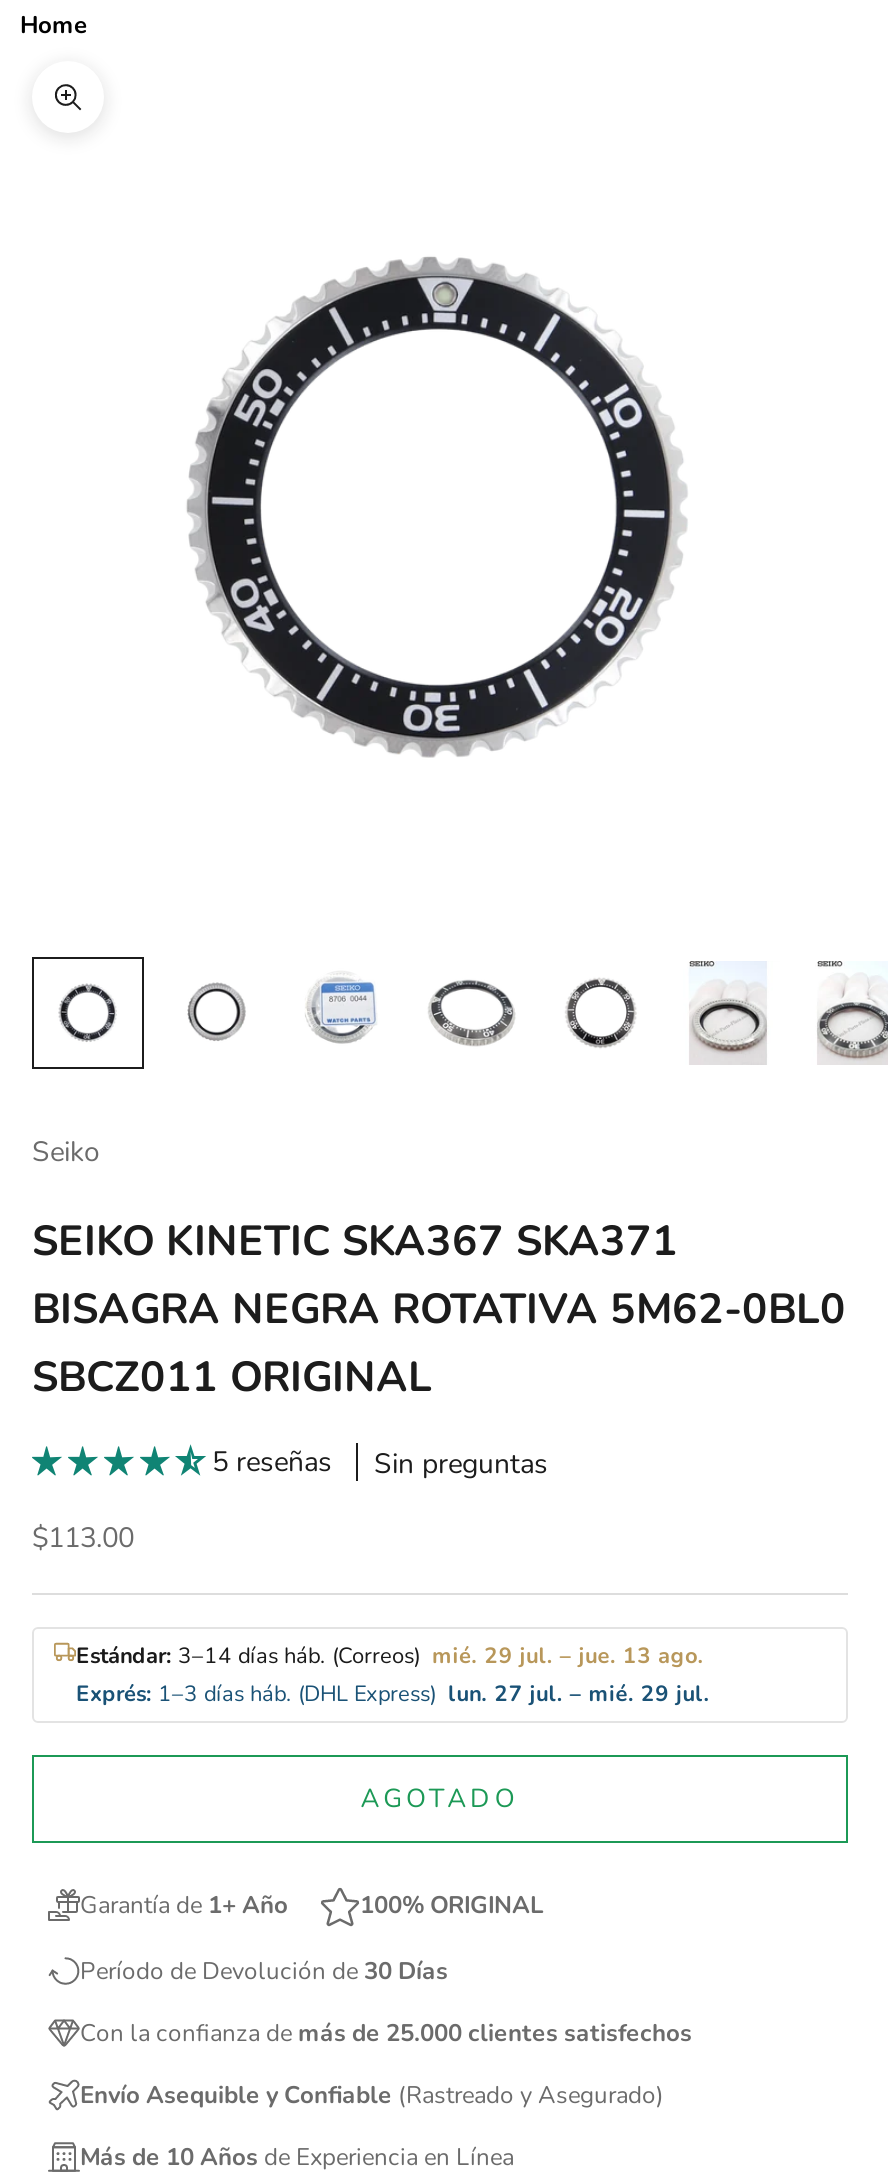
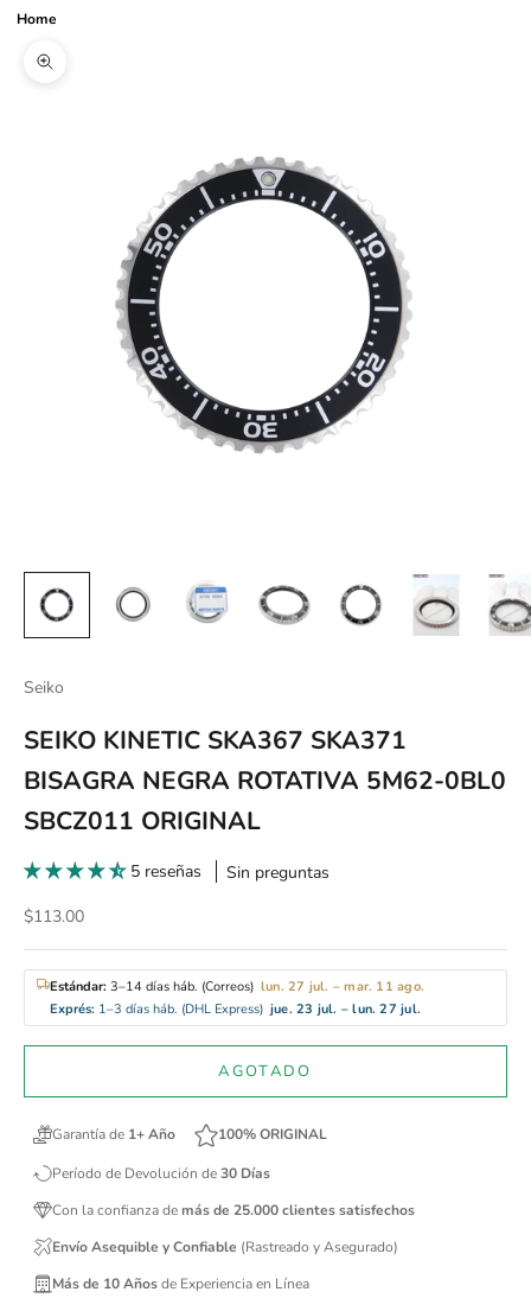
[76,1641,704,1671] Estándar: 3–14 días háb. (Correos) mié. 29 jul. – jue. 13 ago. -> [50,978,424,996] Estándar: 3–14 días háb. (Correos) lun. 27 jul. – mar. 11 ago.
[76,1679,710,1709] Exprés: 1–3 días háb. (DHL Express) lun. 27 jul. – mié. 29 jul. -> [50,1000,421,1018] Exprés: 1–3 días háb. (DHL Express) jue. 23 jul. – lun. 27 jul.

